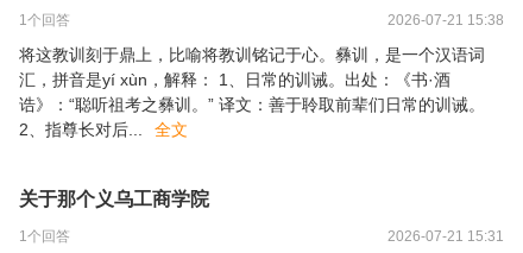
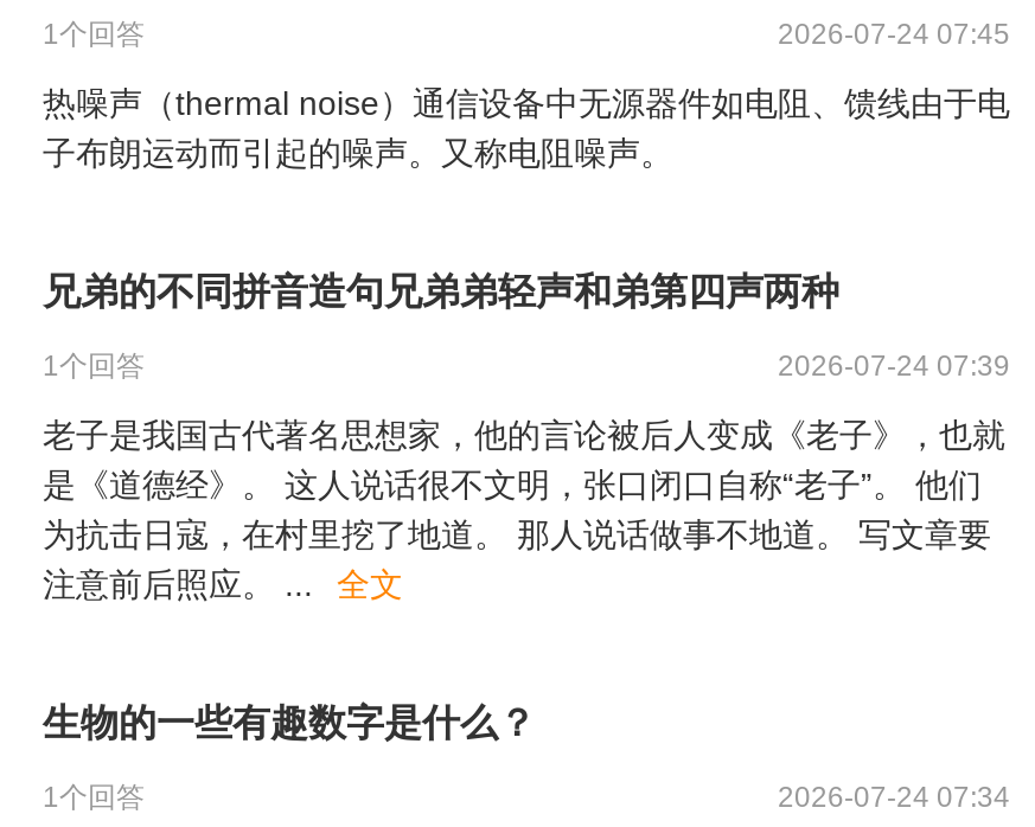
[19,12,504,139] 2026-07-21 15:38 | 将这教训刻于鼎上，比喻将教训铭记于心。彝训，是一个汉语词 | 汇，拼音是yí xùn，解释： 1、日常的训诫。出处：《书·酒 | 诰》：“聪听祖考之彝训。” 译文：善于聆取前辈们日常的训诫。 | 2、指尊长对后... -> [43,18,1010,603] 2026-07-24 07:45 | 热噪声（thermal noise）通信设备中无源器件如电阻、馈线由于电 | 子布朗运动而引起的噪声。又称电阻噪声。 | 兄弟的不同拼音造句兄弟弟轻声和弟第四声两种 | 1个回答 | 2026-07-24 07:39 | 老子是我国古代著名思想家，他的言论被后人变成《老子》，也就 | 是《道德经》。 这人说话很不文明，张口闭口自称“老子”。 他们 | 为抗击日寇，在村里挖了地道。 那人说话做事不地道。 写文章要 | 注意前后照应。...
[19,189,209,209] 关于那个义乌工商学院 -> [43,703,536,743] 生物的一些有趣数字是什么？
[387,228,504,245] 2026-07-21 15:31 -> [778,781,1010,814] 2026-07-24 07:34

